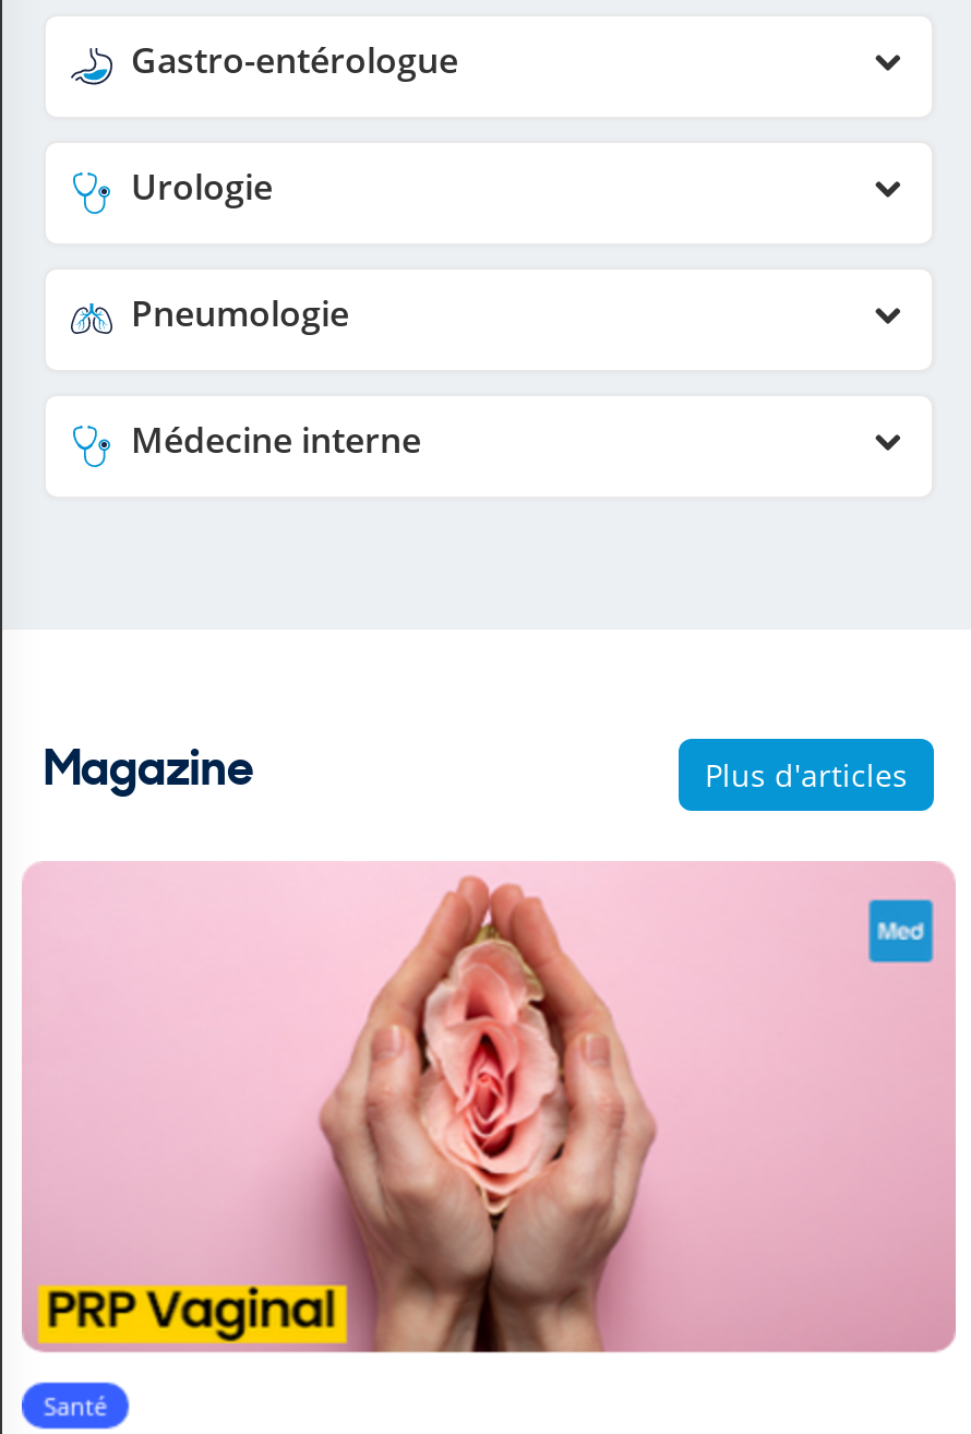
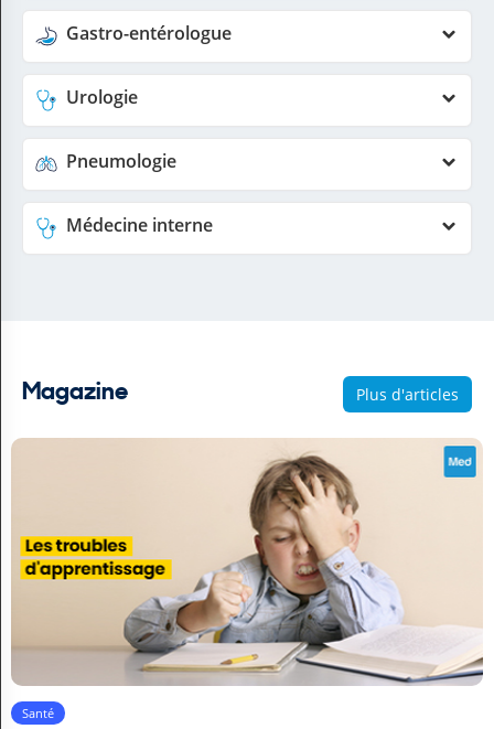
[22,863,956,1354] [image] -> [12,440,484,686] [image]

